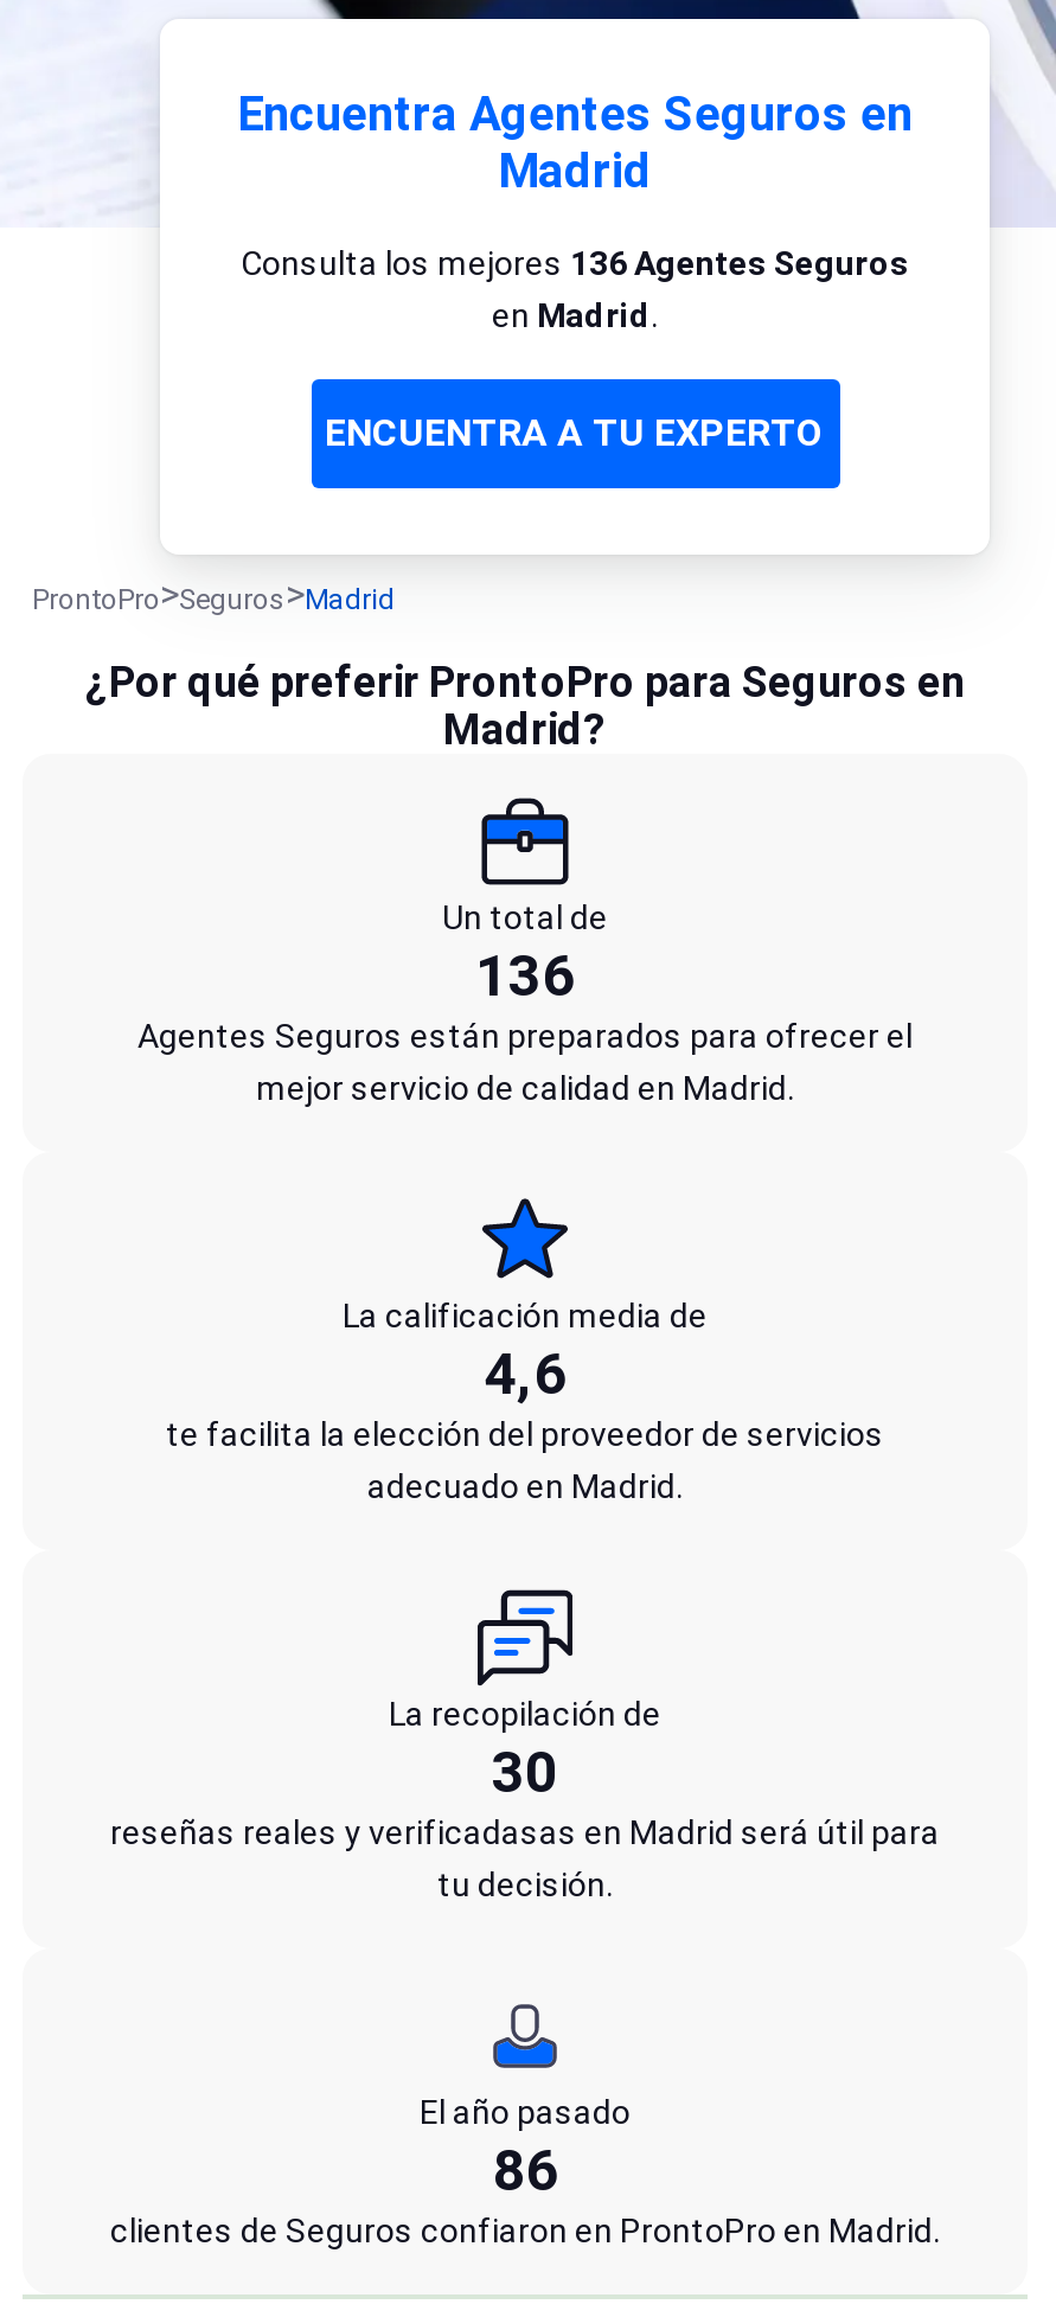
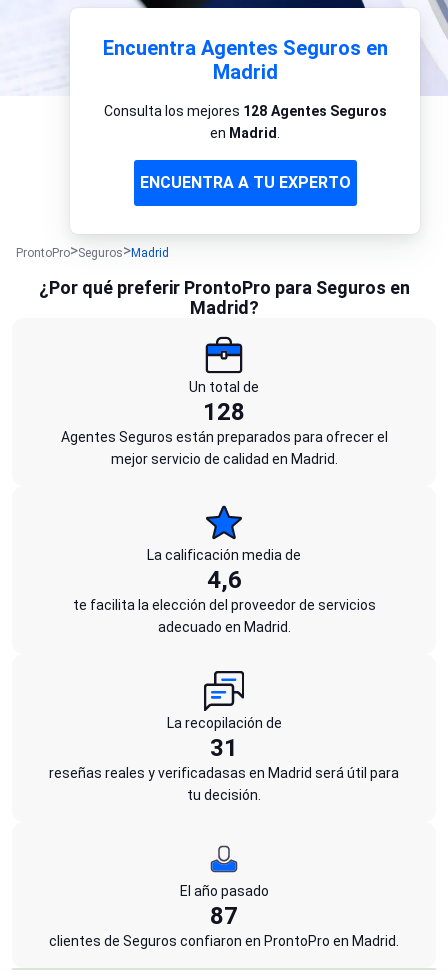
[241,244,909,282] Consulta los mejores 136 Agentes Seguros -> [103,103,386,119] Consulta los mejores 128 Agentes Seguros
[475,943,575,1009] 136 -> [203,398,245,426] 128
[492,1739,558,1806] 30 -> [210,734,238,762] 31
[492,2138,558,2204] 86 -> [210,902,238,930] 87

